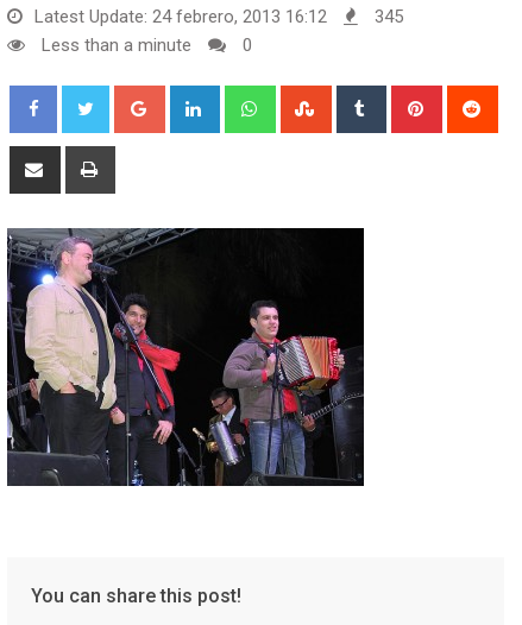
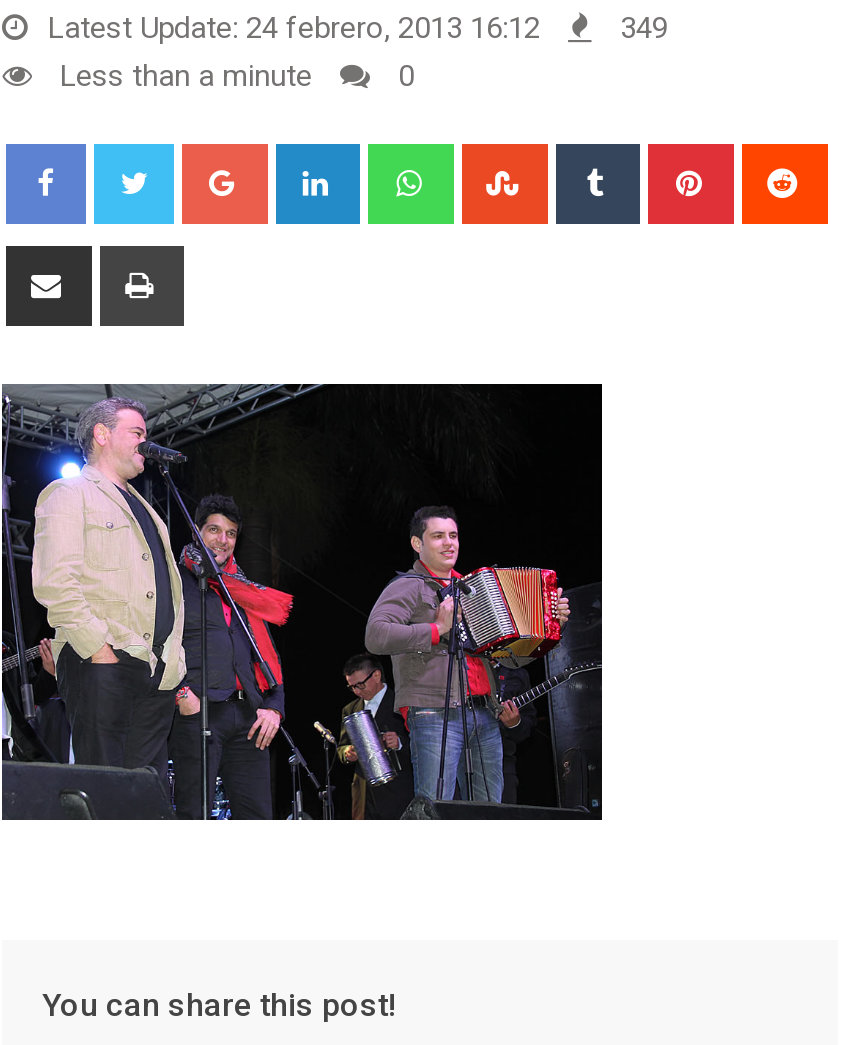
[34,5,403,27] Latest Update: 24 febrero, 2013 16:12 345 -> [48,9,668,45] Latest Update: 24 febrero, 2013 16:12 349

